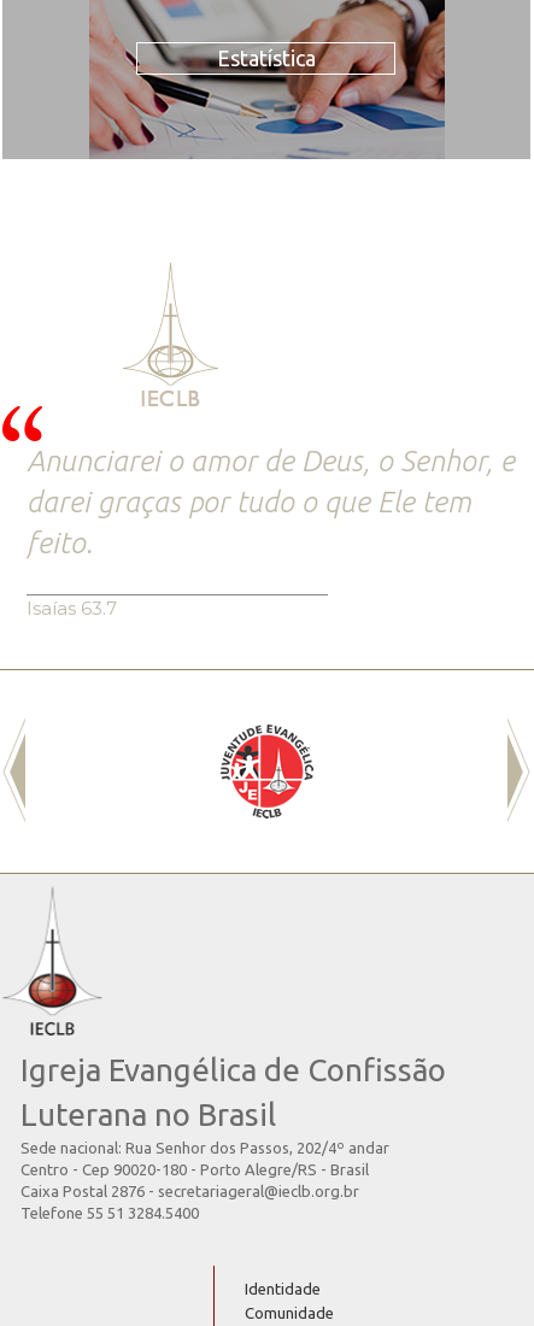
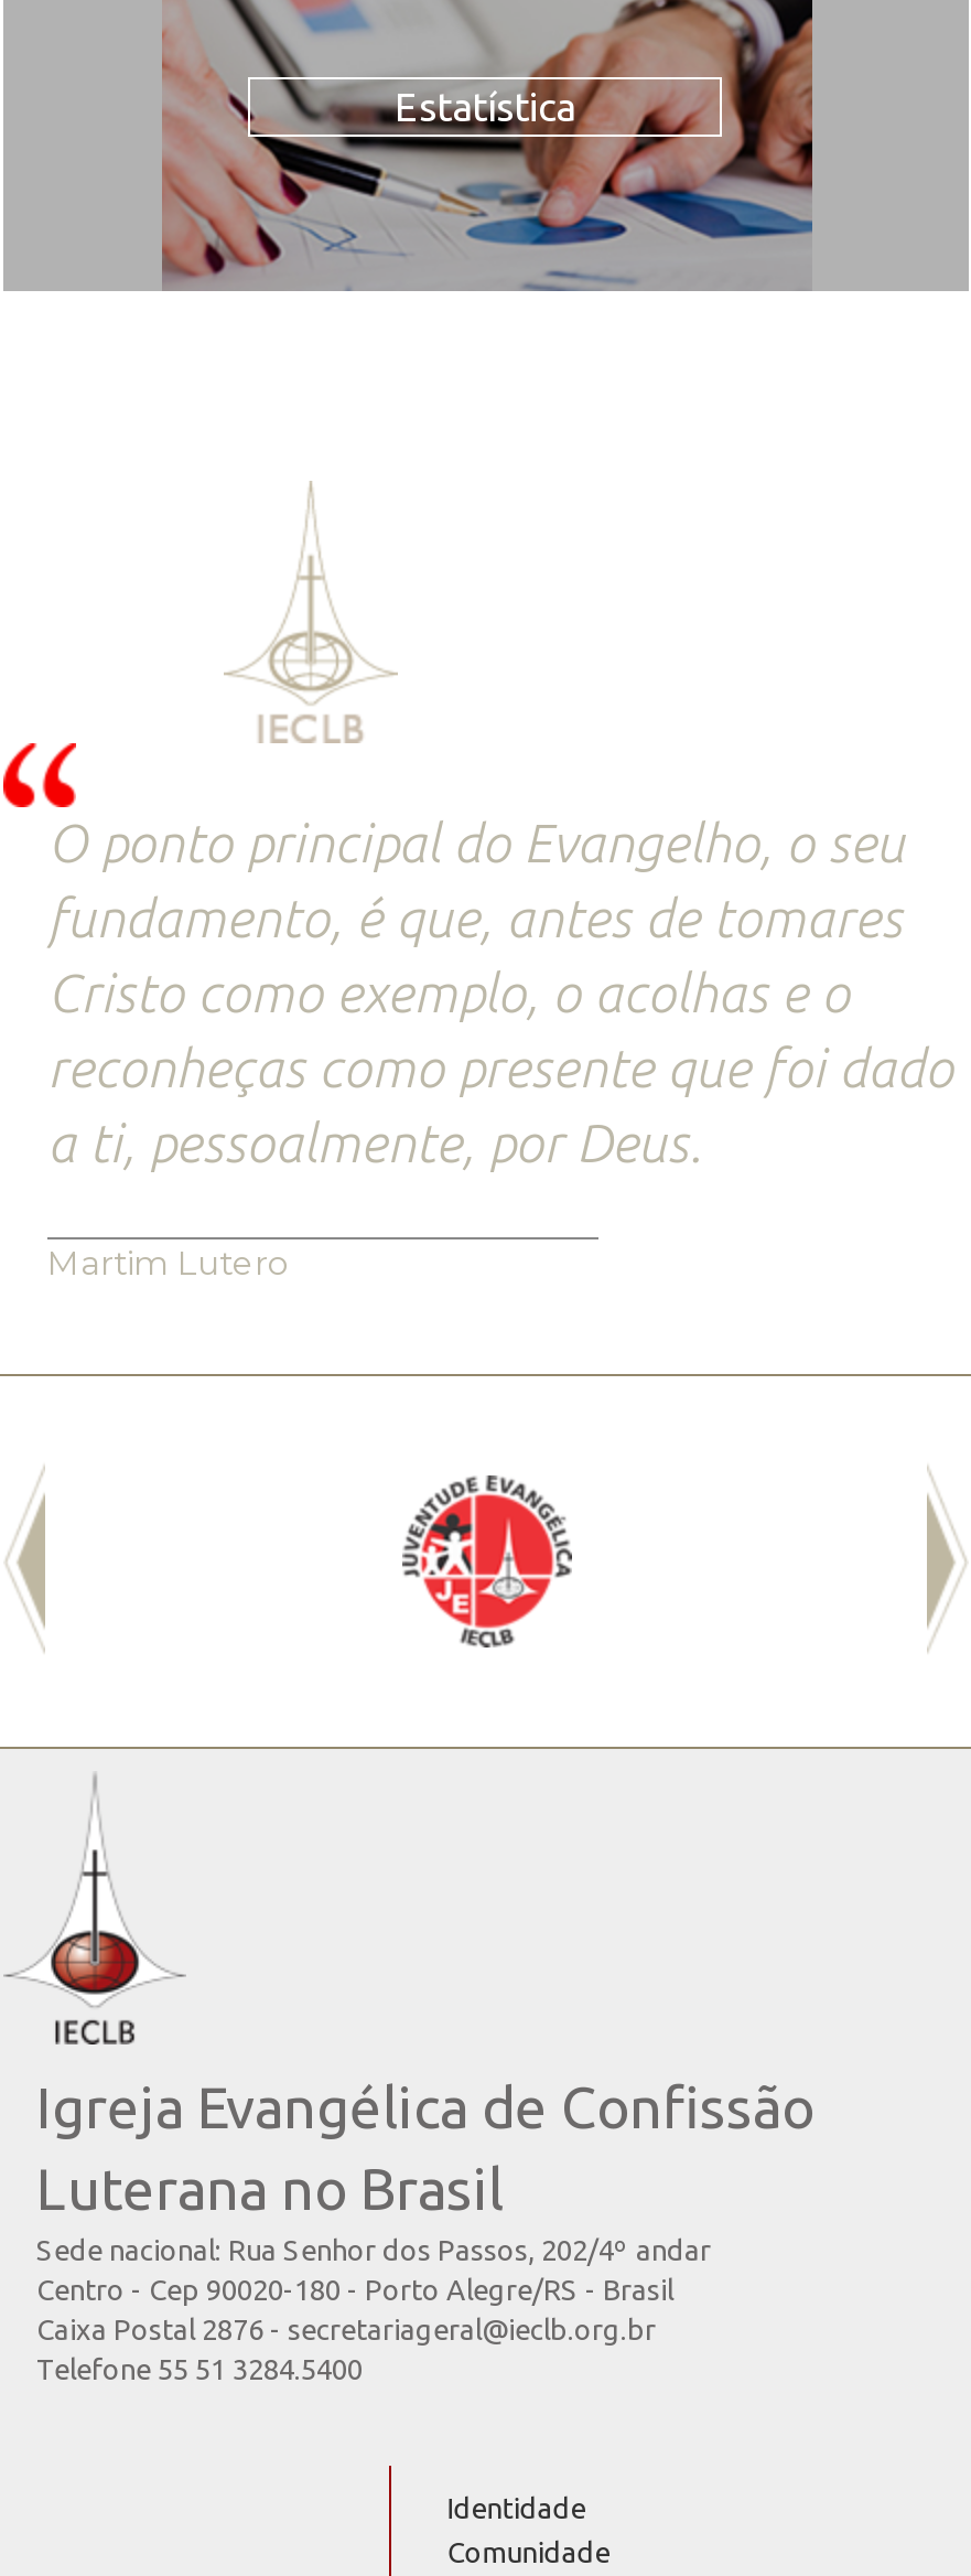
[27,445,515,559] Anunciarei o amor de Deus, o Senhor, e | darei graças por tudo o que Ele tem | feito. -> [47,814,953,1173] O ponto principal do Evangelho, o seu | fundamento, é que, antes de tomares | Cristo como exemplo, o acolhas e o | reconheças como presente que foi dado | a ti, pessoalmente, por Deus.
[27,597,117,619] Isaías 63.7 -> [47,1241,290,1283] Martim Lutero

